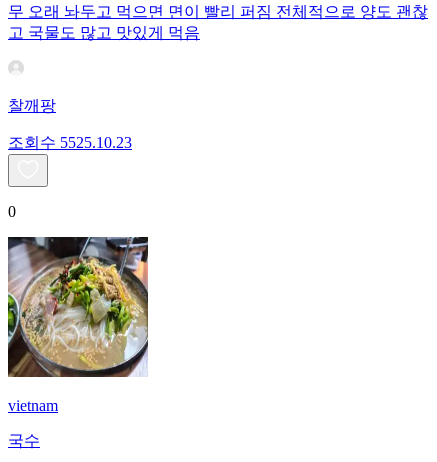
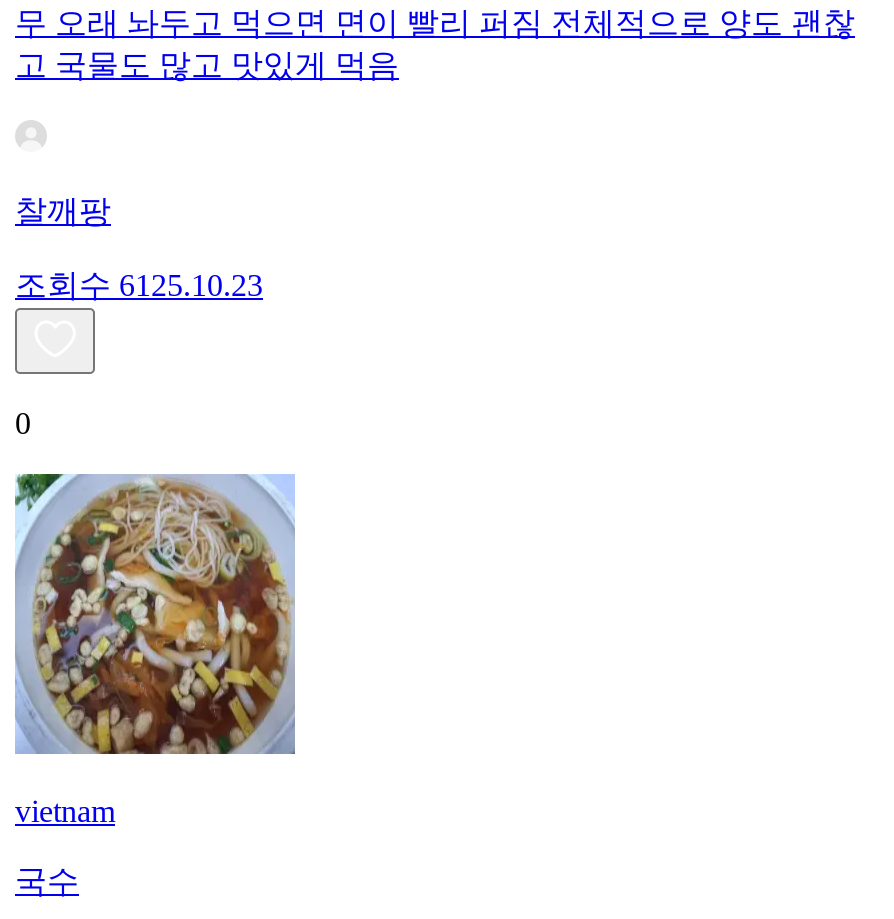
[8,134,132,151] 조회수 55 25.10.23 -> [15,268,263,302] 조회수 61 25.10.23
[7,236,149,378] [image] -> [15,472,295,756] [image]

